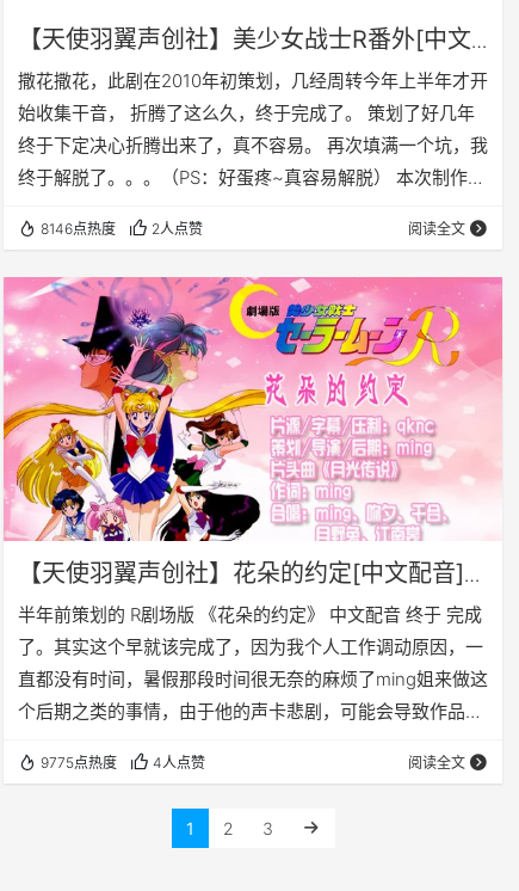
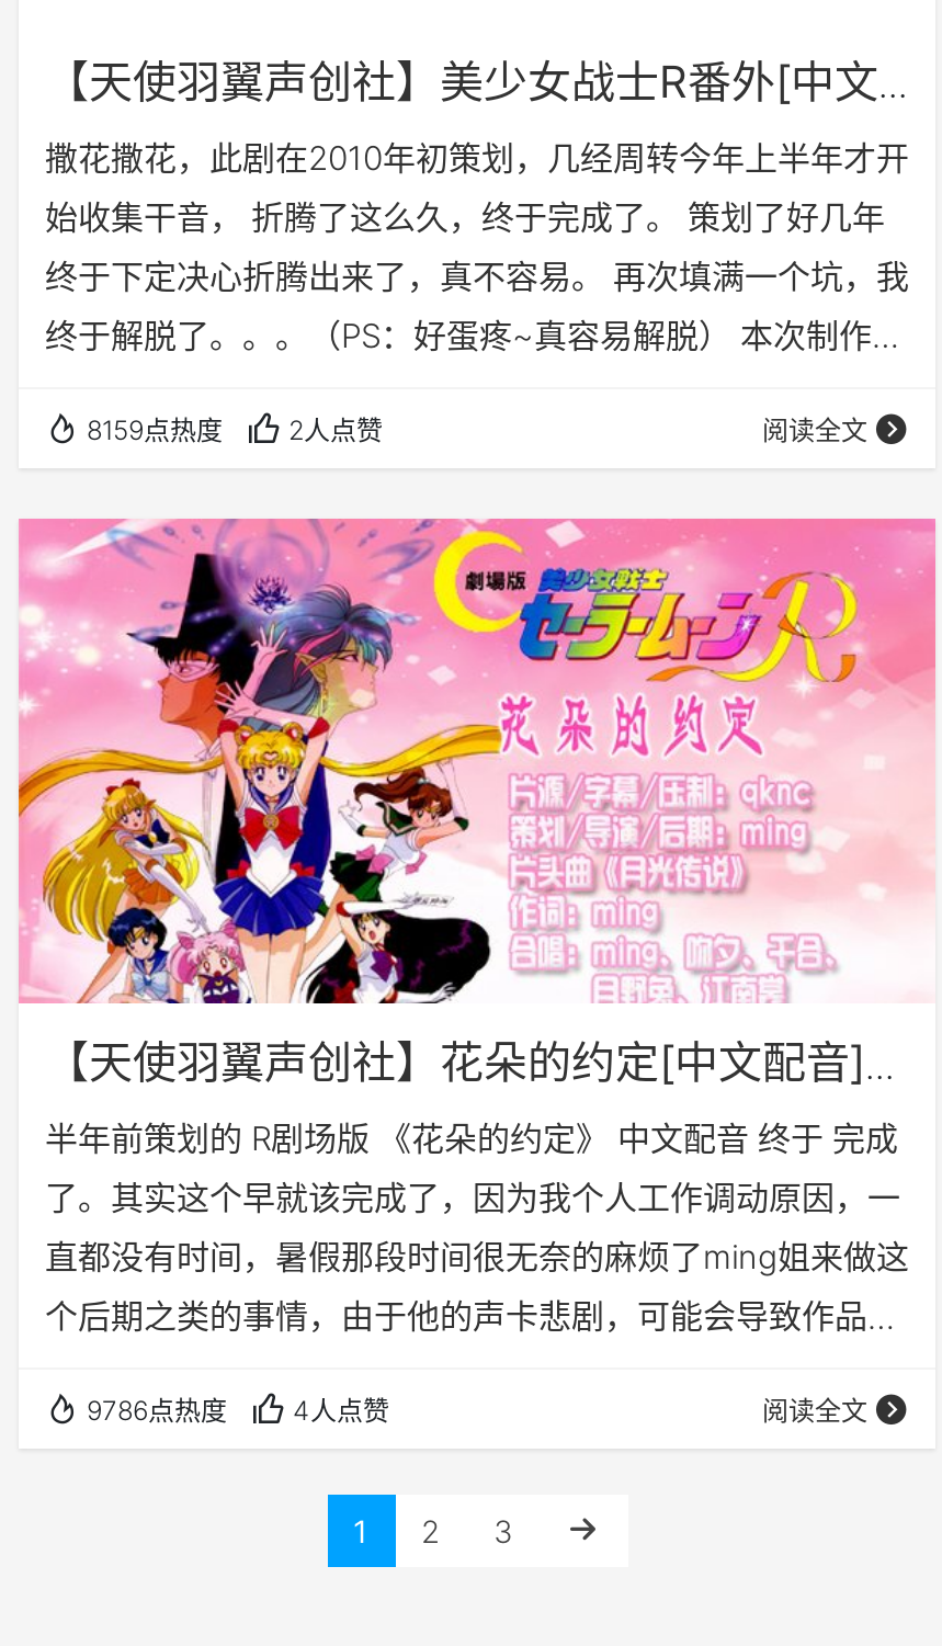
[41,220,203,237] 8146点热度 2人点赞 -> [87,413,383,446] 8159点热度 2人点赞
[41,754,205,772] 9775点热度 4人点赞 -> [87,1394,389,1427] 9786点热度 4人点赞

